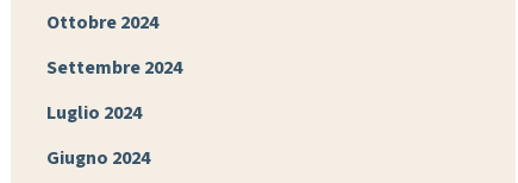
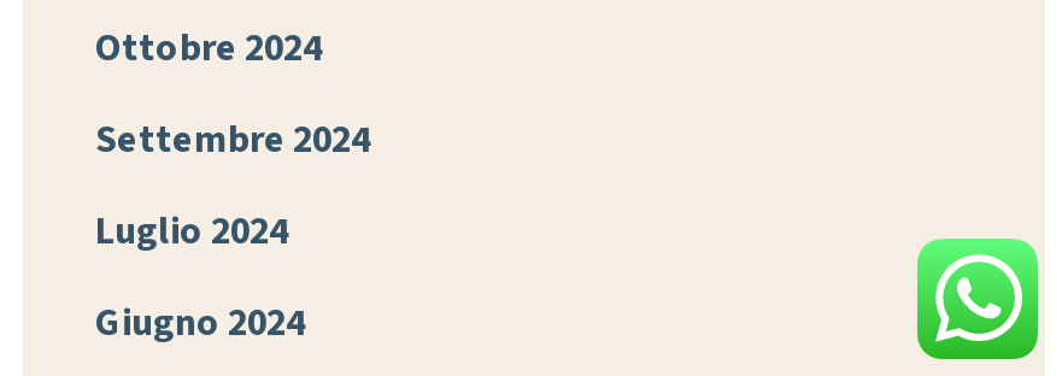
none -> [915,236,1040,362] [image]

